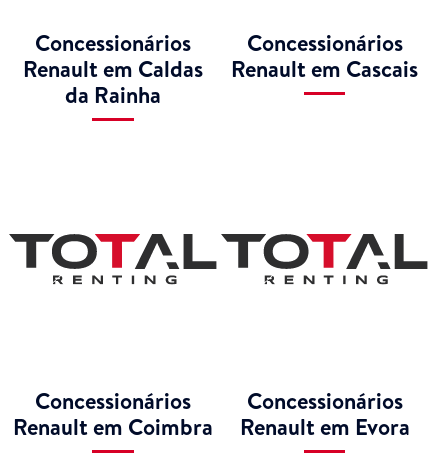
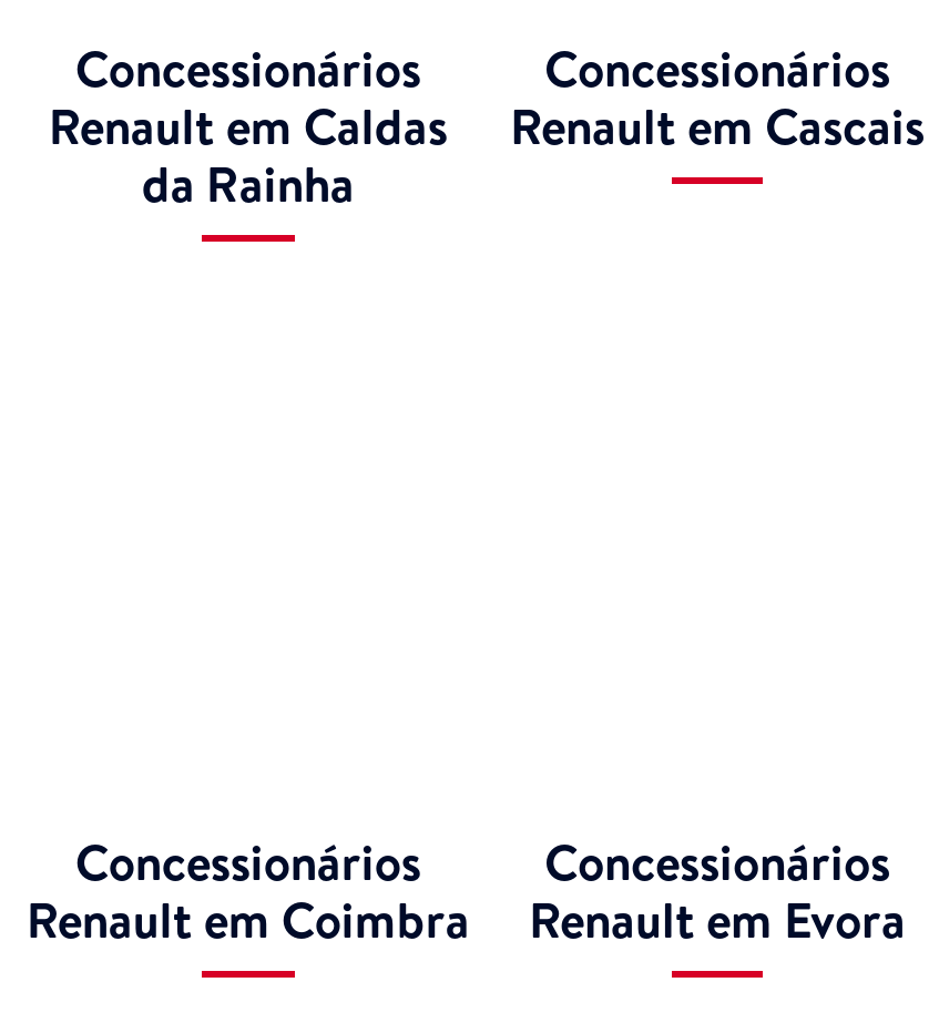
[9,233,429,285] [image] -> none

